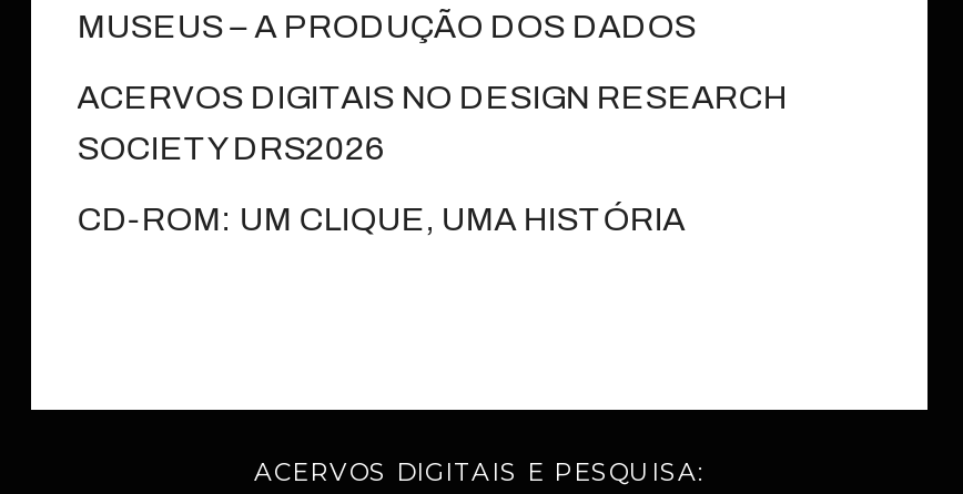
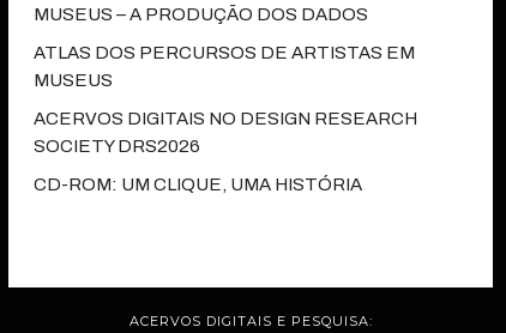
none -> [33,44,414,90] ATLAS DOS PERCURSOS DE ARTISTAS EM | MUSEUS

